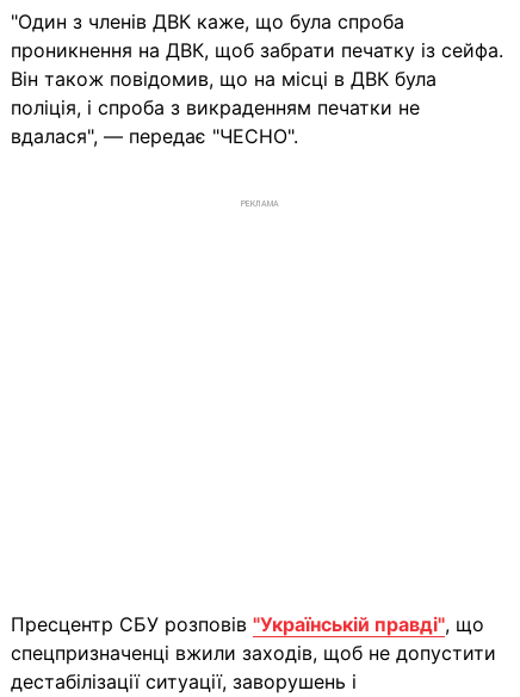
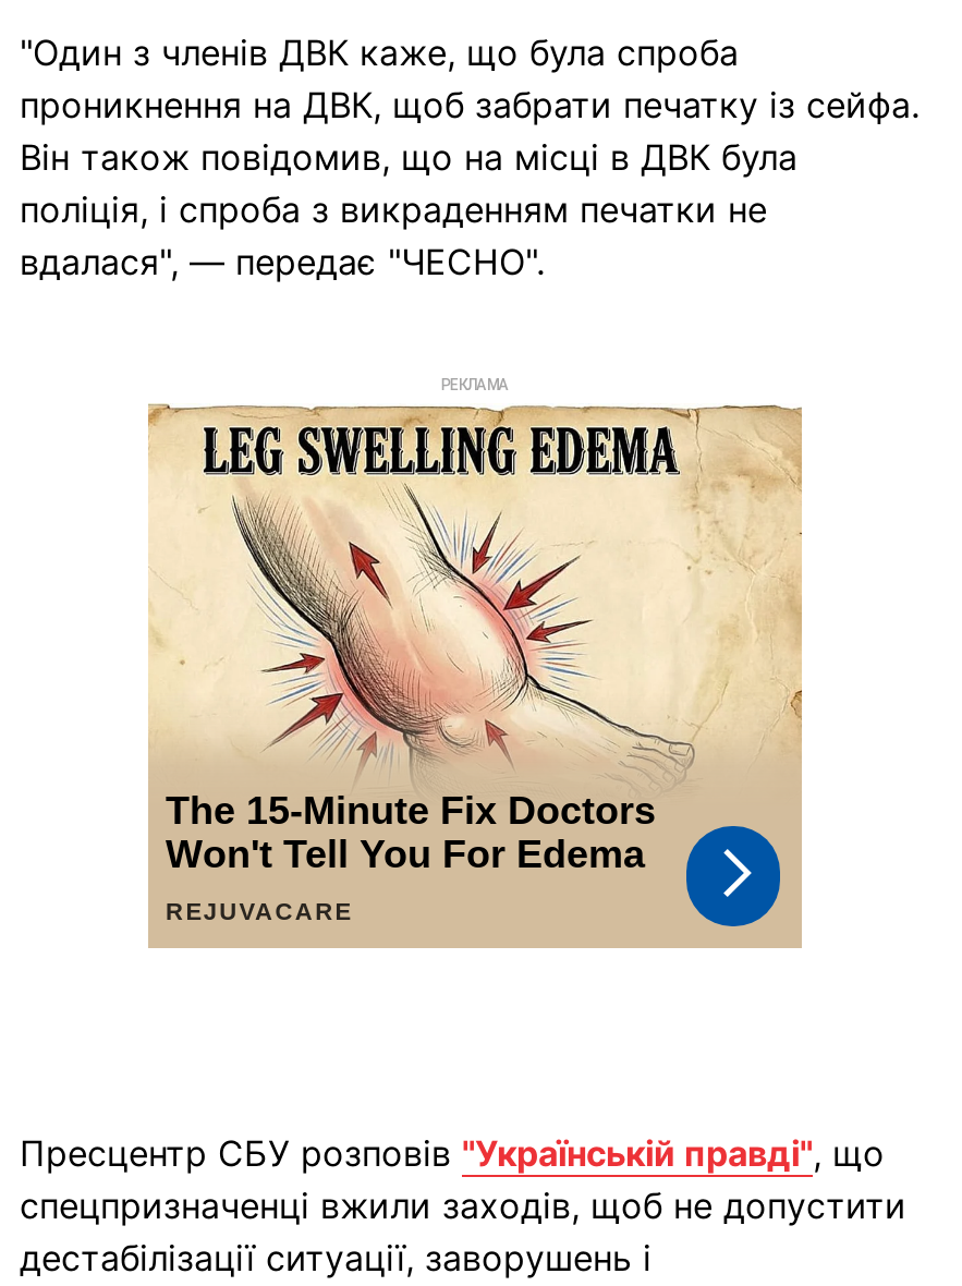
none -> [146,401,804,950] [image]

